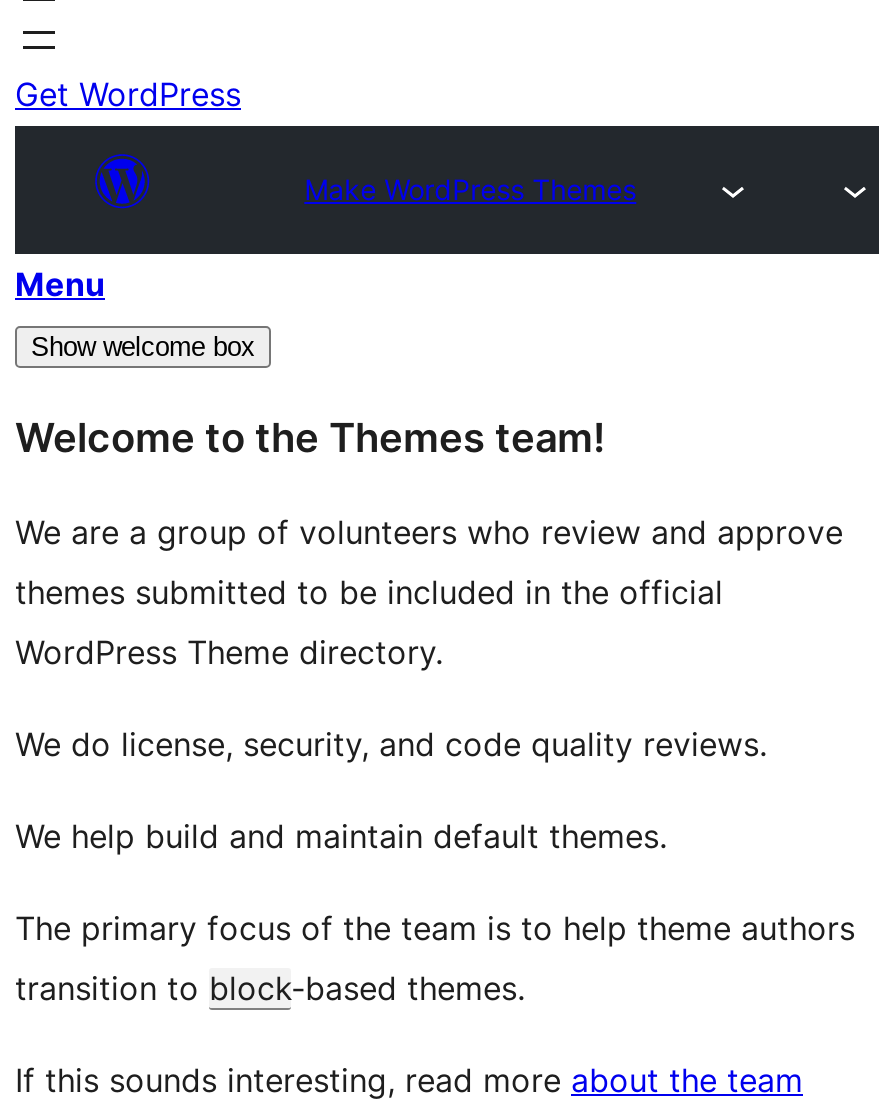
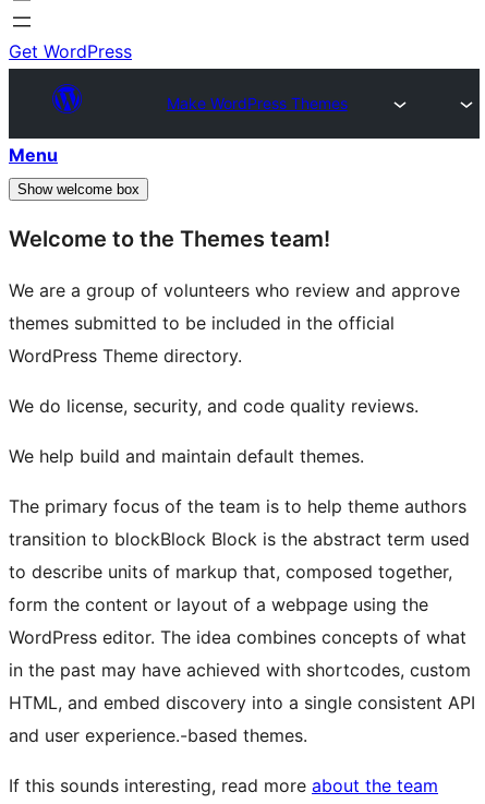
[15,968,525,1008] transition to block-based themes. -> [9,528,475,746] transition to blockBlock Block is the abstract term used | to describe units of markup that, composed together, | form the content or layout of a webpage using the | WordPress editor. The idea combines concepts of what | in the past may have achieved with shortcodes, custom | HTML, and embed discovery into a single consistent API | and user experience.-based themes.

